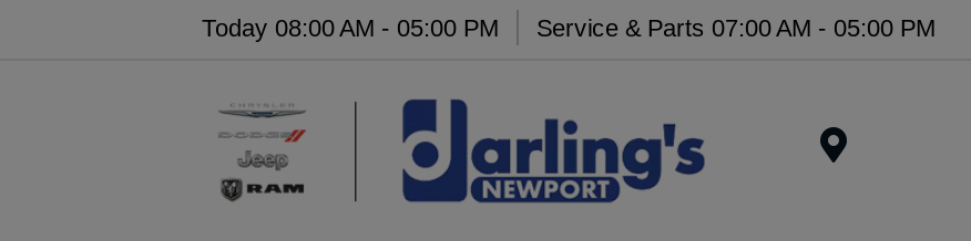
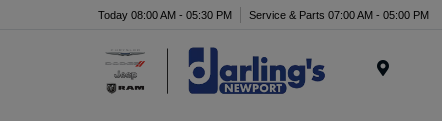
[202,13,936,40] Today 08:00 AM - 05:00 PM Service & Parts 07:00 AM - 05:00 PM -> [98,8,429,20] Today 08:00 AM - 05:30 PM Service & Parts 07:00 AM - 05:00 PM

